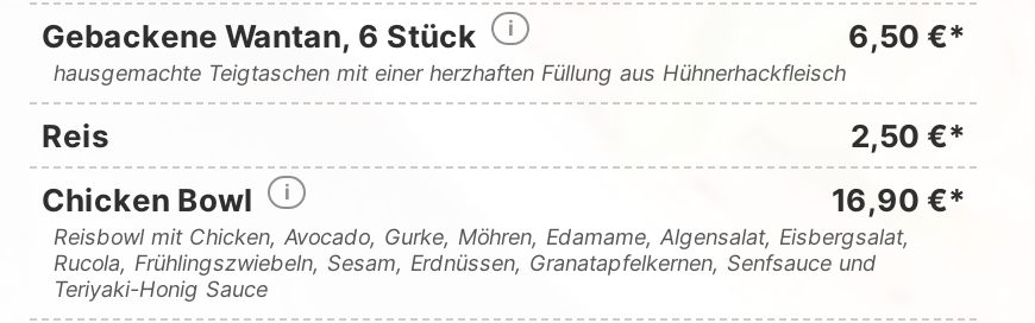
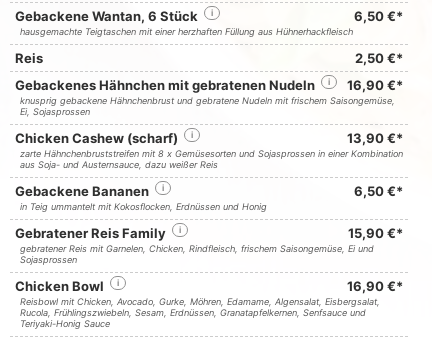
none -> [15,77,403,265] Gebackenes Hähnchen mit gebratenen Nudeln | 16,90 €* | knusprig gebackene Hähnchenbrust und gebratene Nudeln mit frischem Saisongemüse, | Ei, Sojasprossen | Chicken Cashew (scharf) | 13,90 €* | zarte Hähnchenbruststreifen mit 8 x Gemüsesorten und Sojasprossen in einer Kombination | aus Soja- und Austernsauce, dazu weißer Reis | Gebackene Bananen | 6,50 €* | in Teig ummantelt mit Kokosflocken, Erdnüssen und Honig | Gebratener Reis Family | 15,90 €* | gebratener Reis mit Garnelen, Chicken, Rindfleisch, frischem Saisongemüse, Ei und | Sojasprossen

